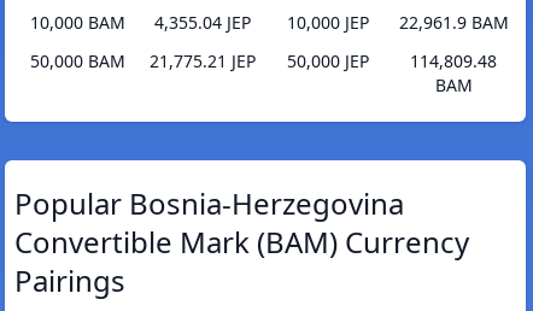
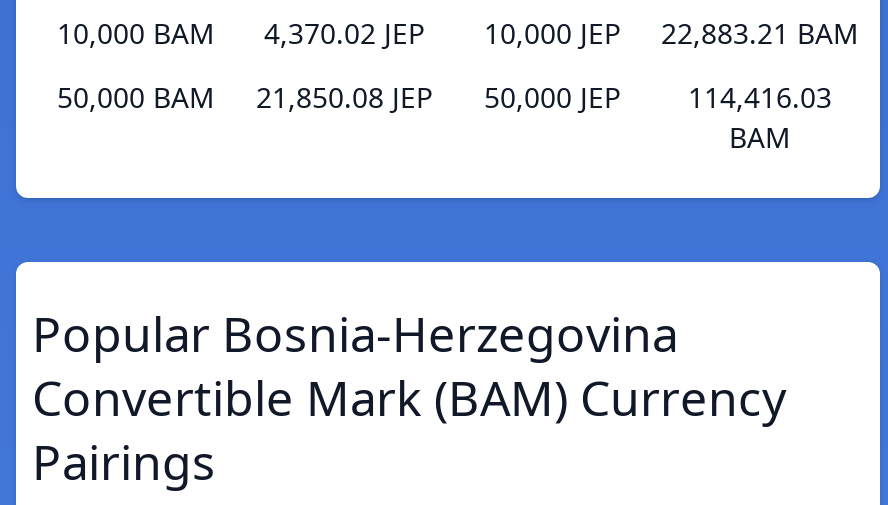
[154,11,251,34] 4,355.04 JEP -> [264,14,424,52] 4,370.02 JEP
[399,11,508,34] 22,961.9 BAM -> [661,14,859,52] 22,883.21 BAM
[150,50,256,73] 21,775.21 JEP -> [256,78,432,116] 21,850.08 JEP
[410,50,497,73] 114,809.48 -> [688,78,832,116] 114,416.03

